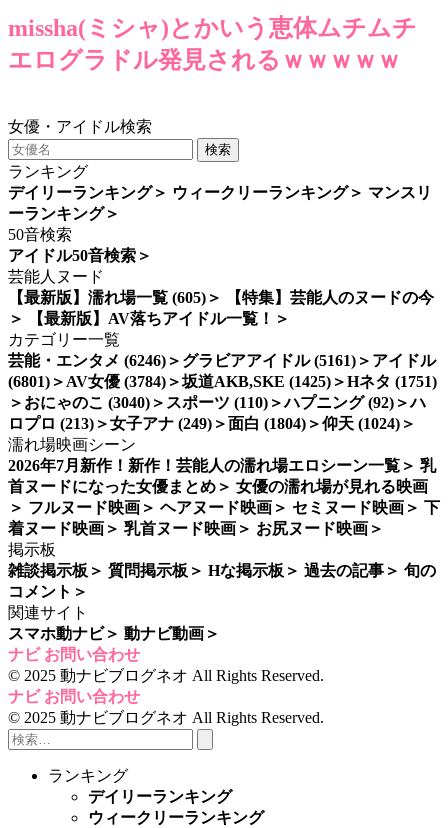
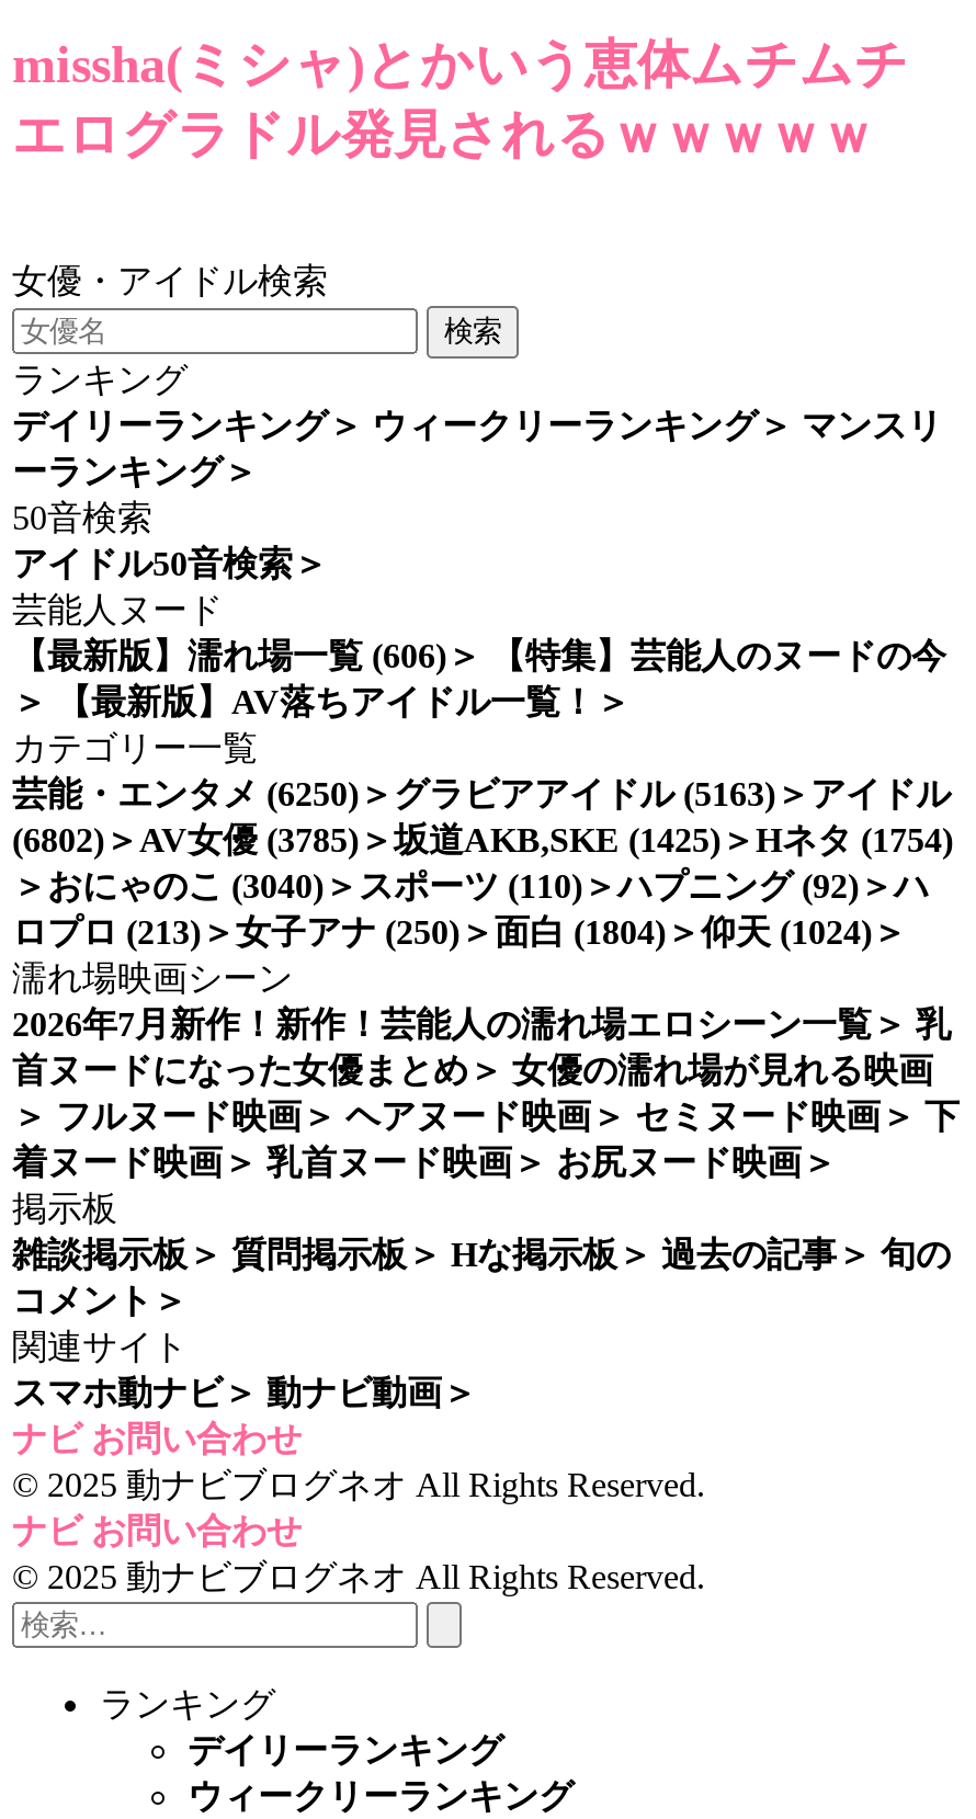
[8,289,434,306] 【最新版】濡れ場一覧 (605)＞ 【特集】芸能人のヌードの今 -> [12,636,946,673] 【最新版】濡れ場一覧 (606)＞ 【特集】芸能人のヌードの今
[8,352,436,369] 芸能・エンタメ (6246)＞グラビアアイドル (5161)＞アイドル -> [12,774,951,812] 芸能・エンタメ (6250)＞グラビアアイドル (5163)＞アイドル
[8,373,437,390] (6801)＞AV女優 (3784)＞坂道AKB,SKE (1425)＞Hネタ (1751) -> [12,820,953,858] (6802)＞AV女優 (3785)＞坂道AKB,SKE (1425)＞Hネタ (1754)
[8,415,416,432] ロプロ (213)＞女子アナ (249)＞面白 (1804)＞仰天 (1024)＞ -> [12,912,907,950] ロプロ (213)＞女子アナ (250)＞面白 (1804)＞仰天 (1024)＞

